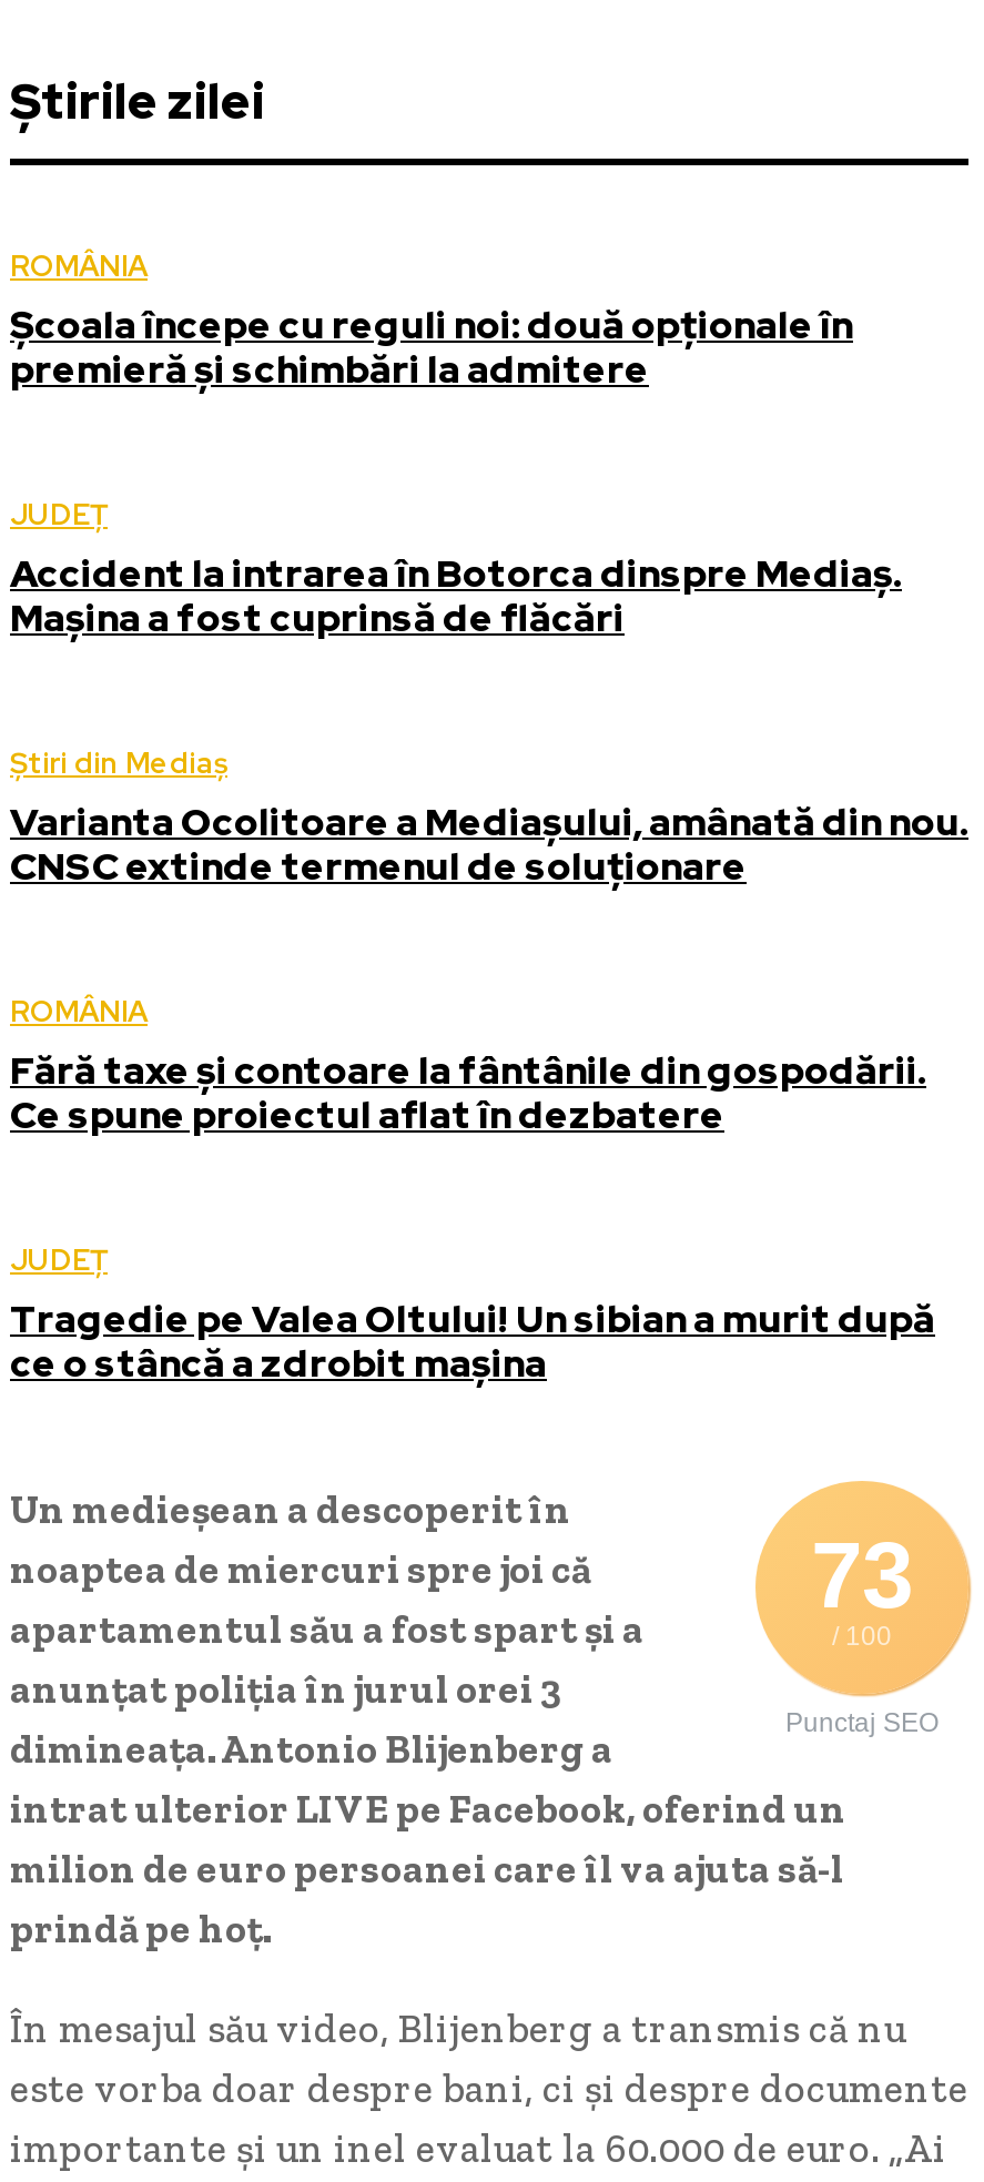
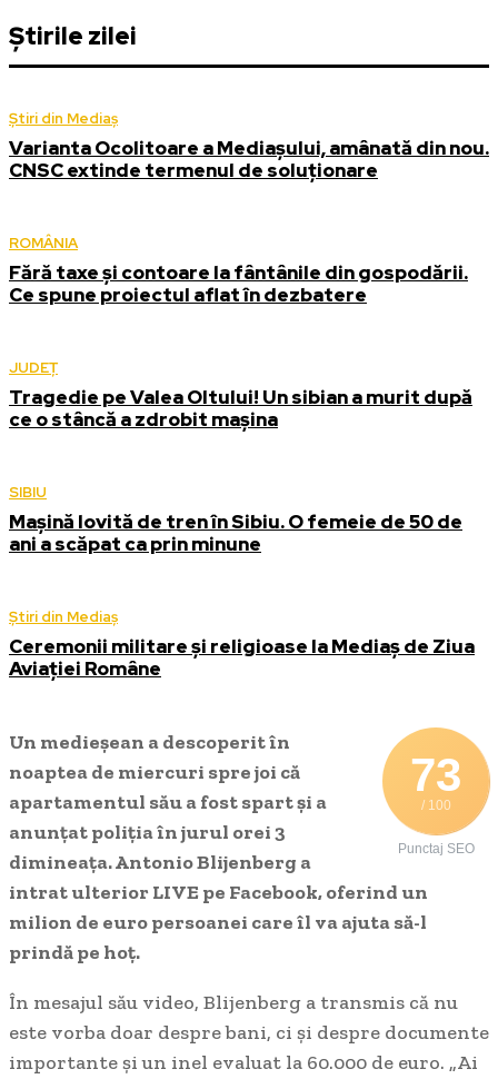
[10,248,902,643] ROMÂNIA | Școala începe cu reguli noi: două opționale în | premieră și schimbări la admitere | JUDEȚ | Accident la intrarea în Botorca dinspre Mediaș. | Mașina a fost cuprinsă de flăcări -> none
moved [10,745,968,1389] -> [9,109,489,432]: Știri din Mediaș | Varianta Ocolitoare a Mediașului, amânată din nou. | CNSC extinde termenul de soluționare | ... | Tragedie pe Valea Oltului! Un sibian a murit după | ce o stâncă a zdrobit mașina
none -> [9,483,475,681] SIBIU | Mașină lovită de tren în Sibiu. O femeie de 50 de | ani a scăpat ca prin minune | Știri din Mediaș | Ceremonii militare și religioase la Mediaș de Ziua | Aviației Române

